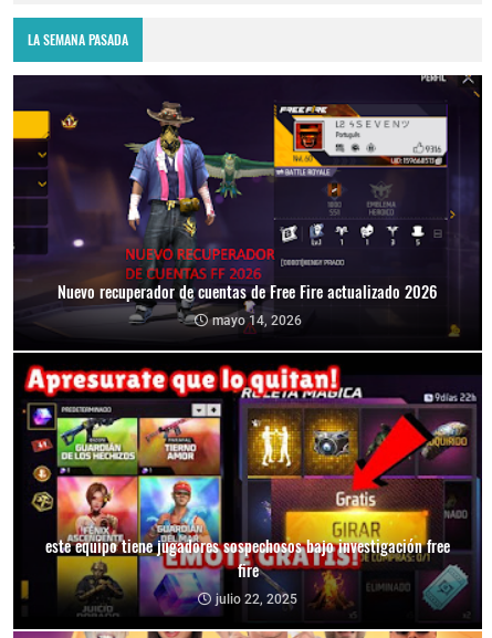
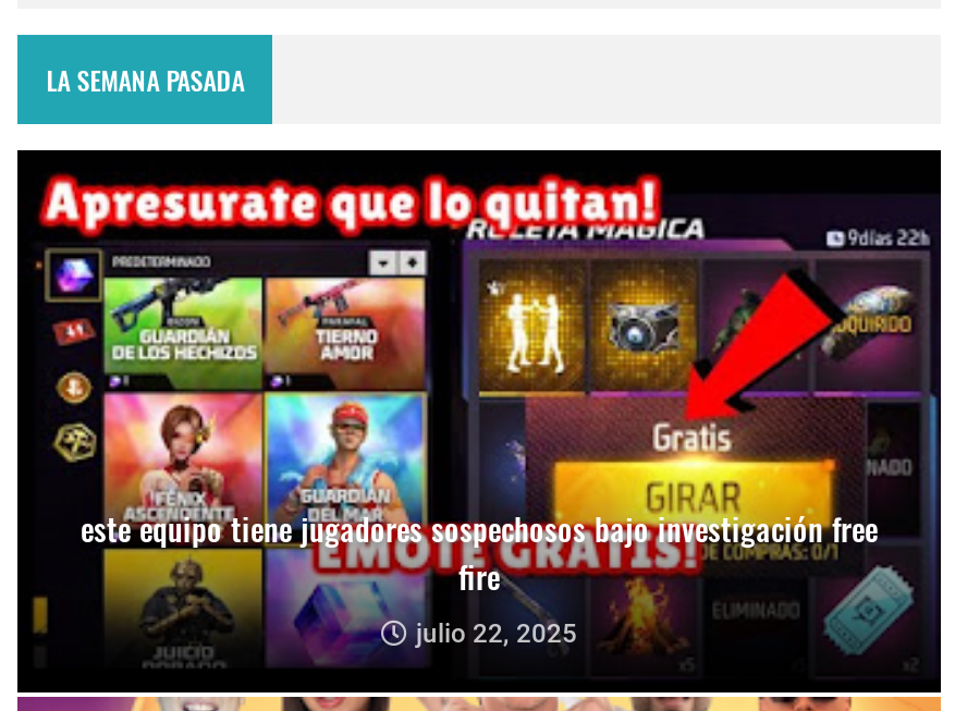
[12,74,482,336] [image] | Nuevo recuperador de cuentas de Free Fire actualizado 2026 | mayo 14, 2026 -> none

